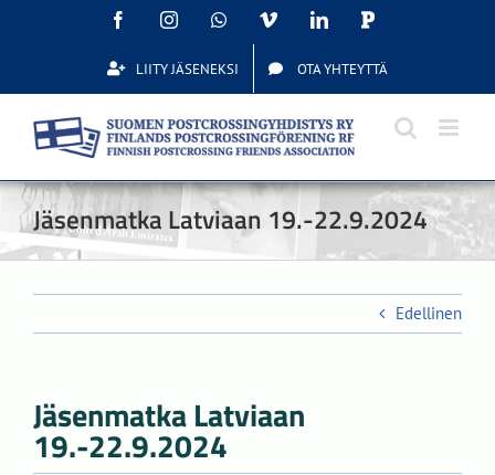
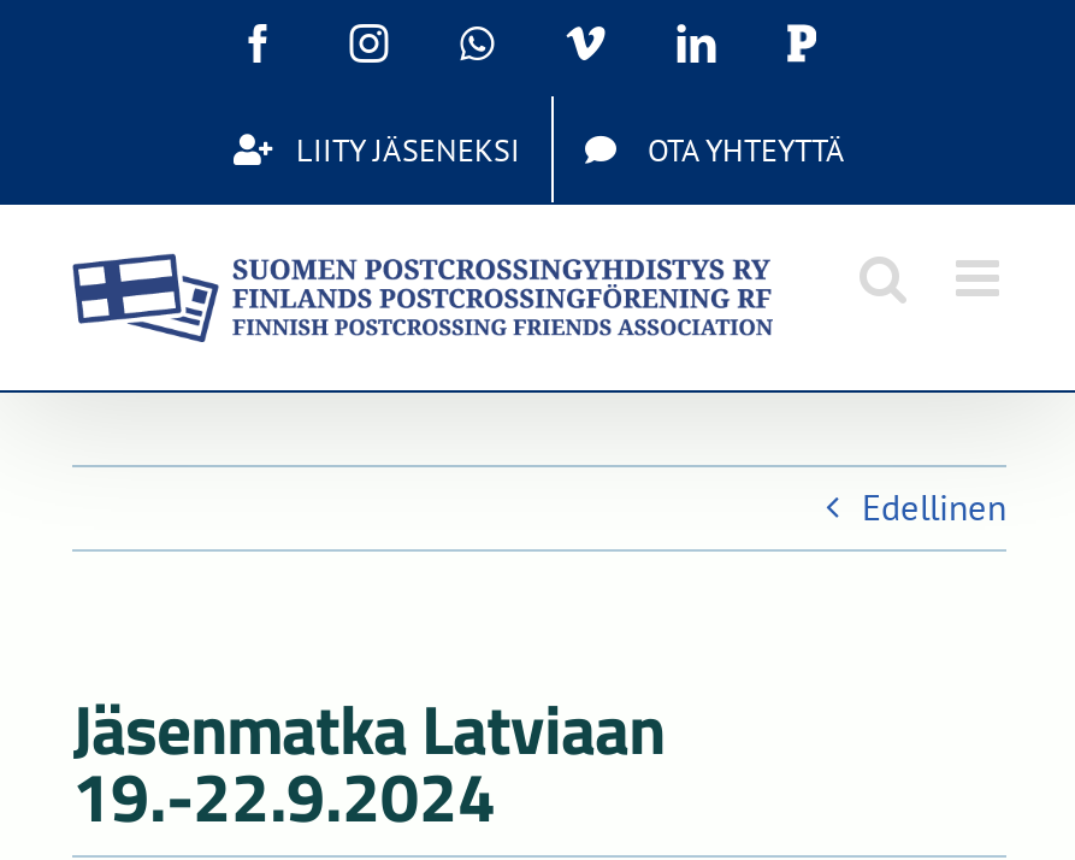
[33,200,428,238] Jäsenmatka Latviaan 19.-22.9.2024 -> none

